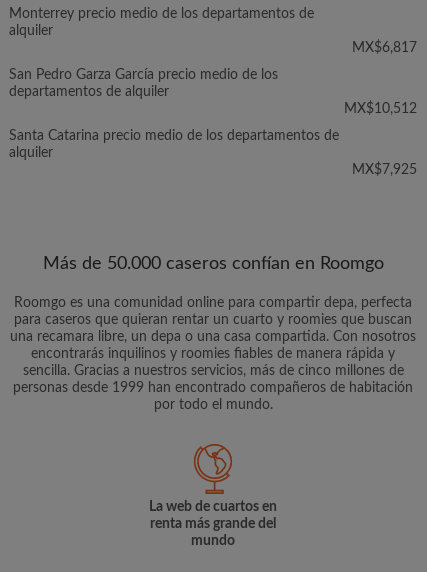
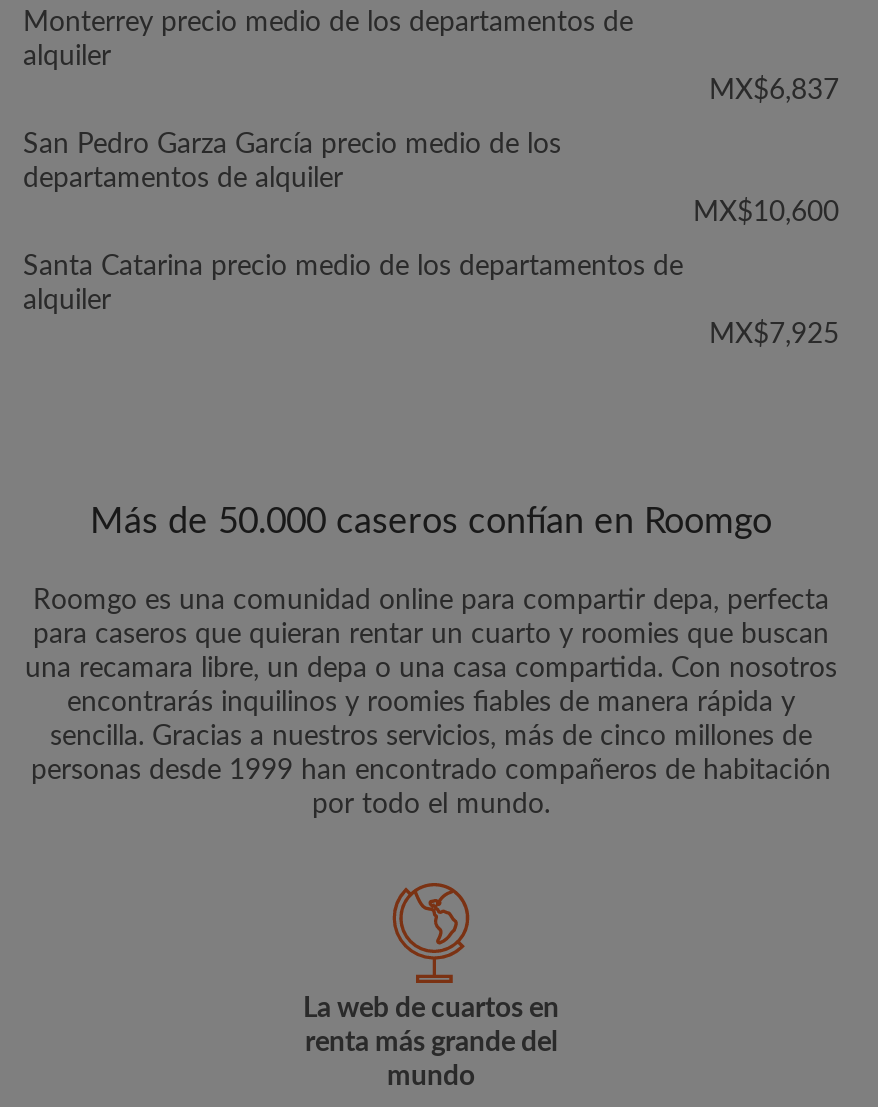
[352,41,417,55] MX$6,817 -> [709,77,839,105] MX$6,837
[344,102,417,116] MX$10,512 -> [693,199,839,227] MX$10,600

